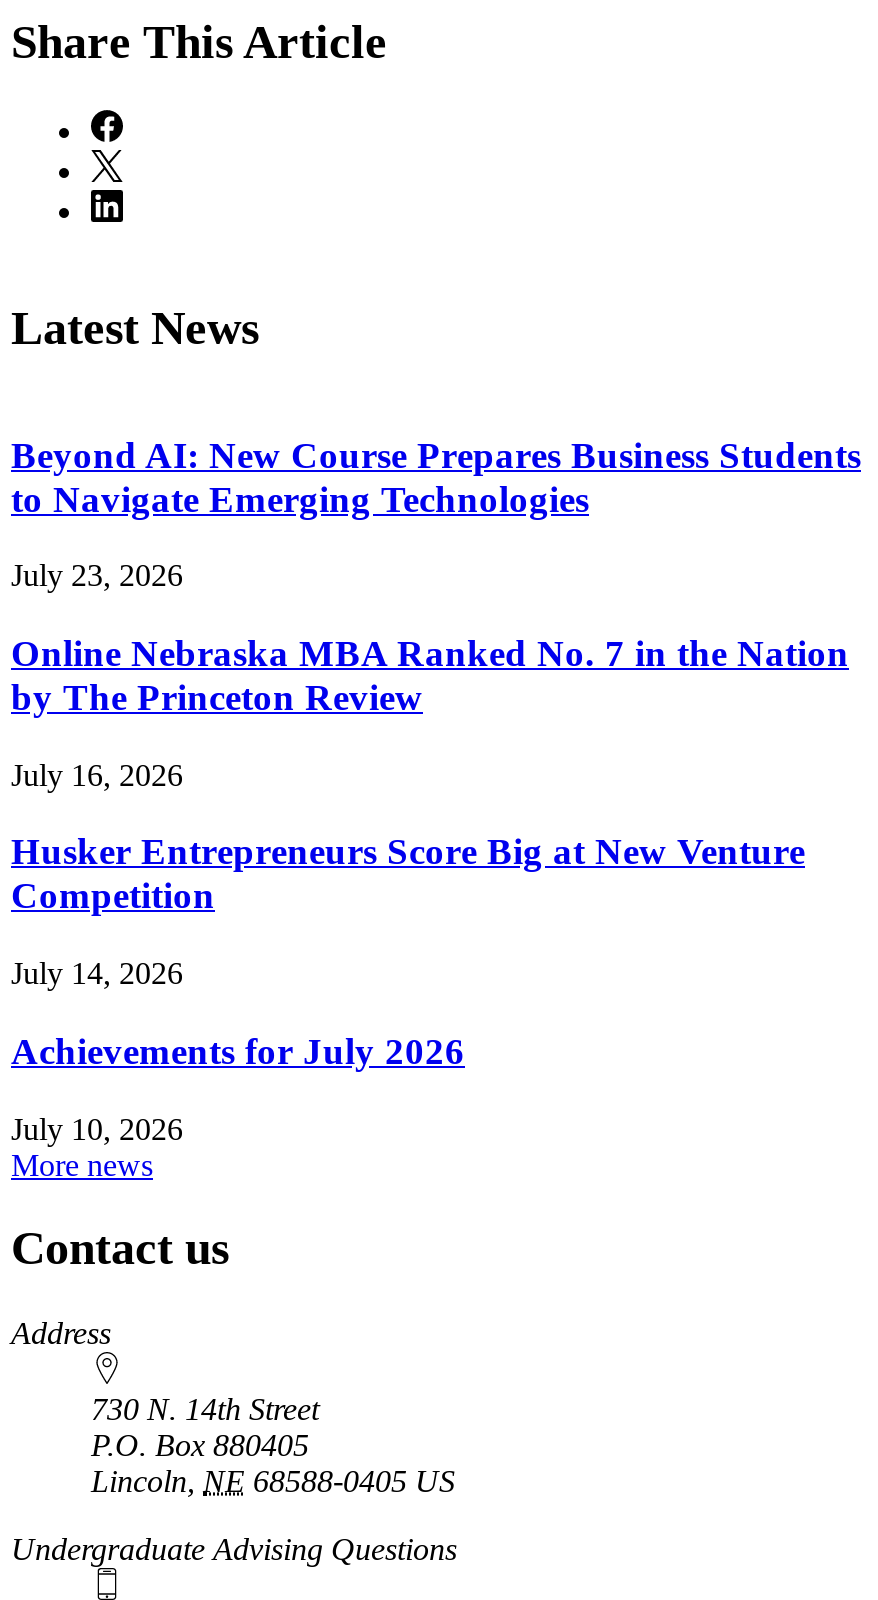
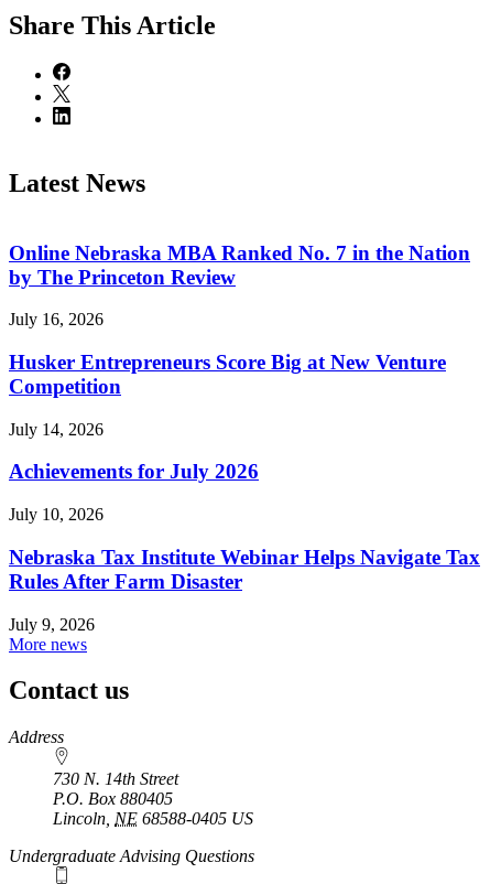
[11,433,861,593] Beyond AI: New Course Prepares Business Students | to Navigate Emerging Technologies | July 23, 2026 -> none
moved [11,632,849,1145] -> [9,241,470,524]: Online Nebraska MBA Ranked No. 7 in the Nation | by The Princeton Review | July 16, 2026 | Husker Entrepreneurs Score Big at New Venture | Competition | July 14, 2026 | Achievements for July 2026 | July 10, 2026
none -> [9,546,480,633] Nebraska Tax Institute Webinar Helps Navigate Tax | Rules After Farm Disaster | July 9, 2026

